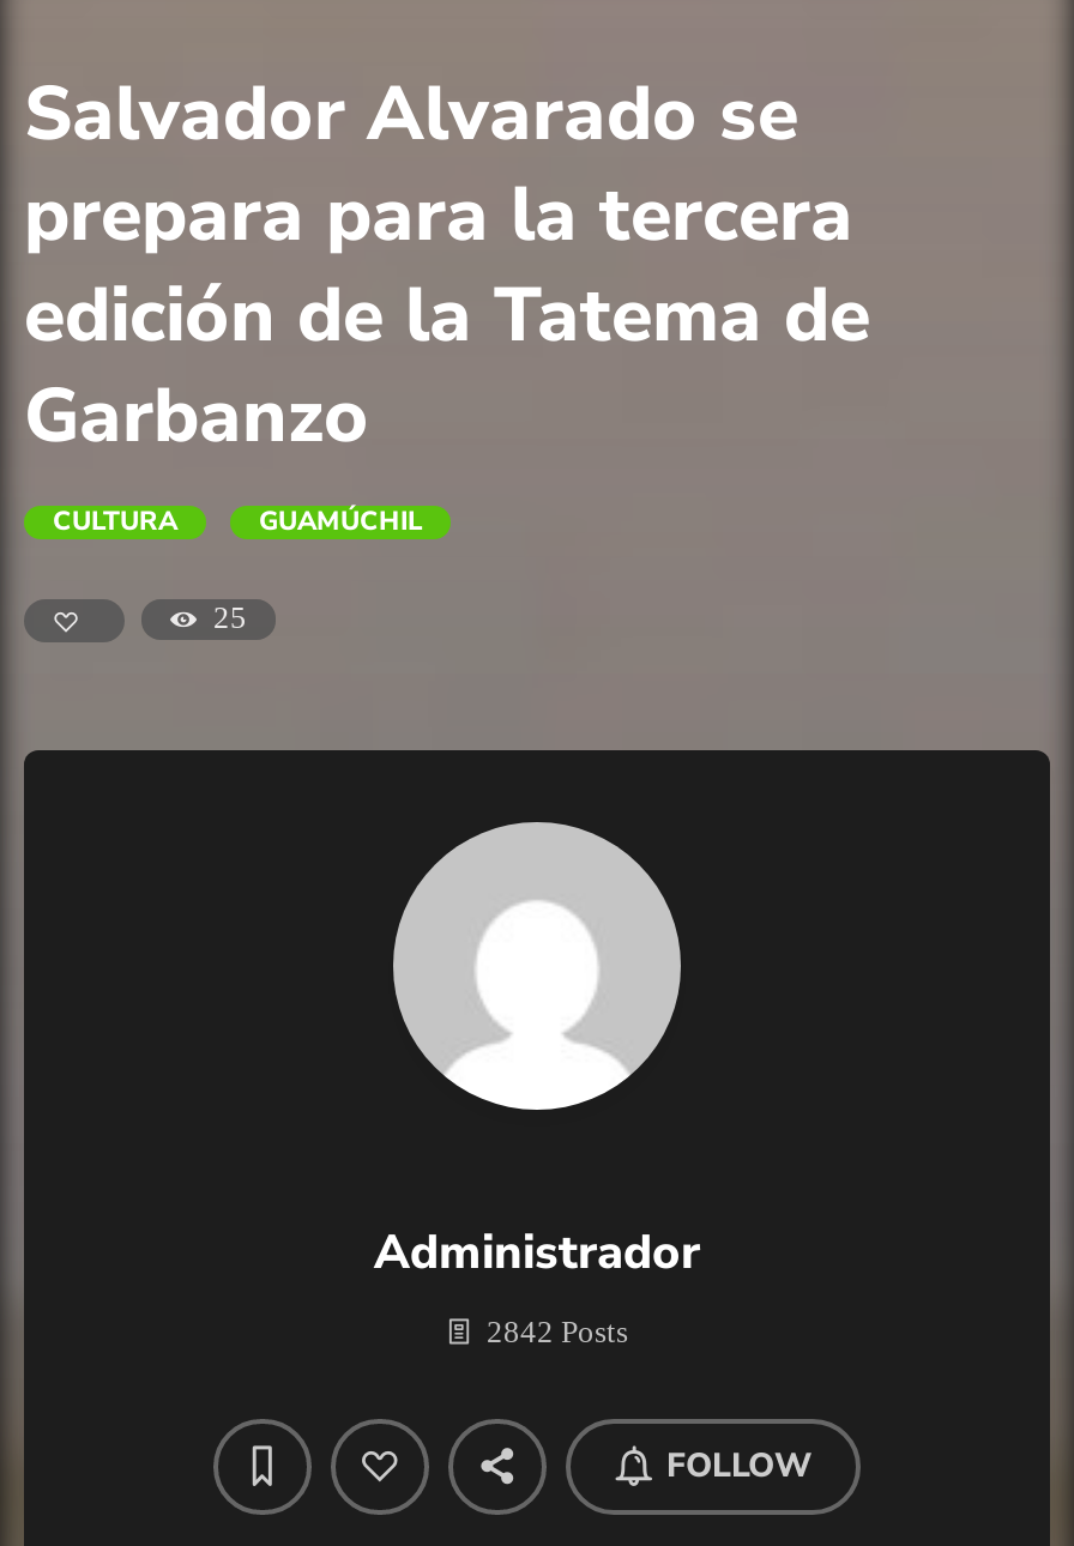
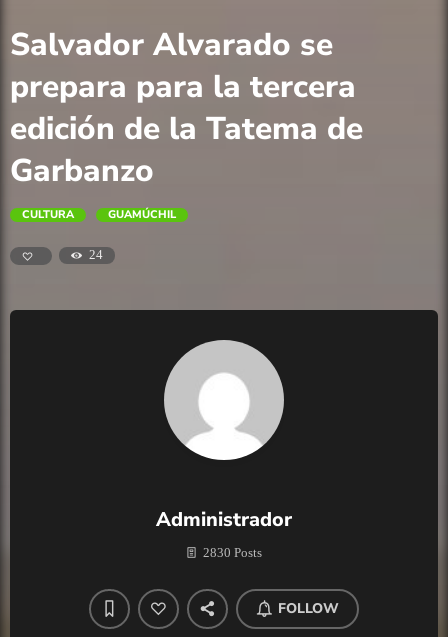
[213,599,247,635] 25 -> [89,247,103,262] 24
[487,1312,628,1348] 2842 Posts -> [203,544,262,559] 2830 Posts

